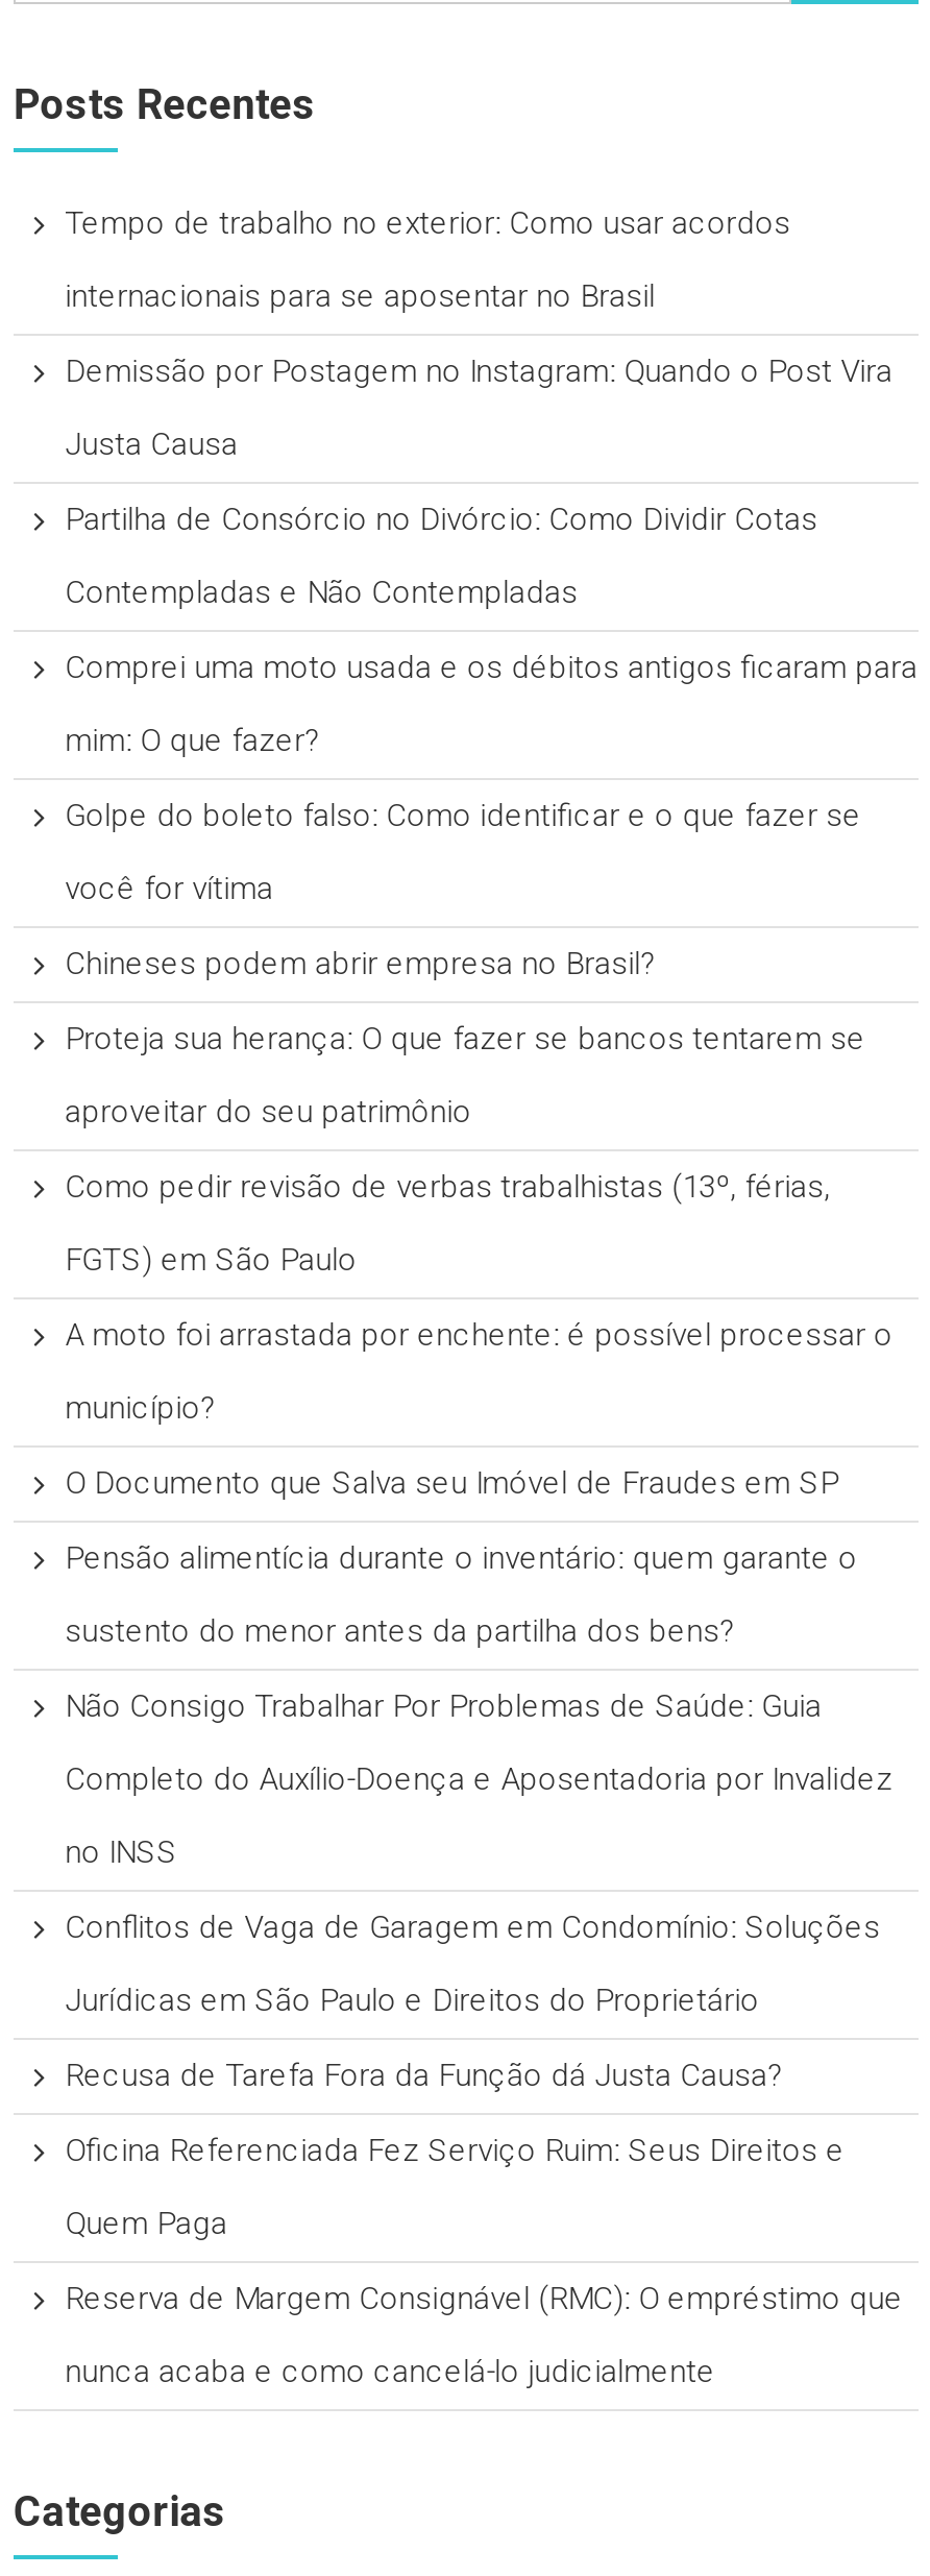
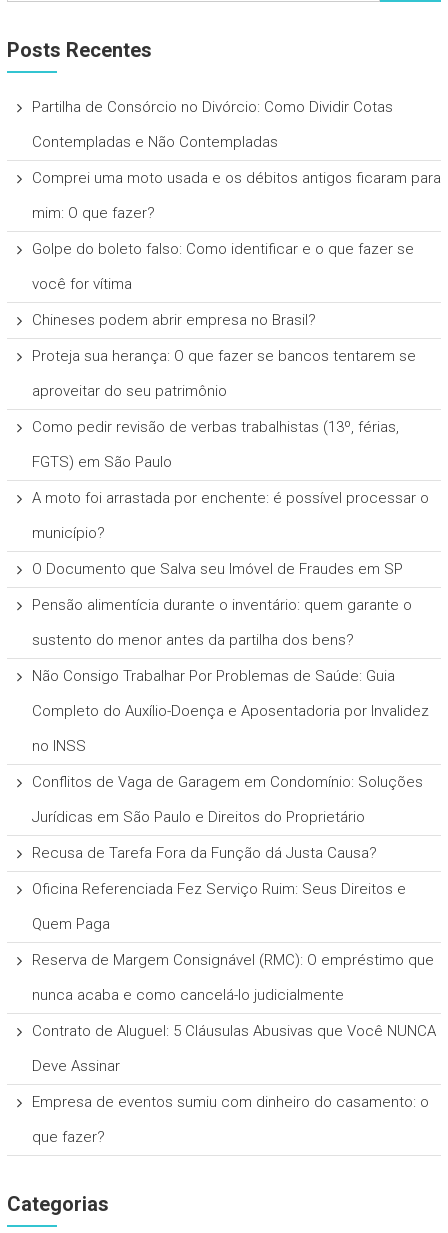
[65,205,893,464] Tempo de trabalho no exterior: Como usar acordos | internacionais para se aposentar no Brasil | Demissão por Postagem no Instagram: Quando o Post Vira | Justa Causa -> none
moved [65,501,918,2391] -> [32,98,441,1004]: Partilha de Consórcio no Divórcio: Como Dividir Cotas | Contempladas e Não Contempladas | Comprei uma moto usada e os débitos antigos ficaram para | ... | Reserva de Margem Consignável (RMC): O empréstimo que | nunca acaba e como cancelá-lo judicialmente
none -> [32,1022,436,1146] Contrato de Aluguel: 5 Cláusulas Abusivas que Você NUNCA | Deve Assinar | Empresa de eventos sumiu com dinheiro do casamento: o | que fazer?

